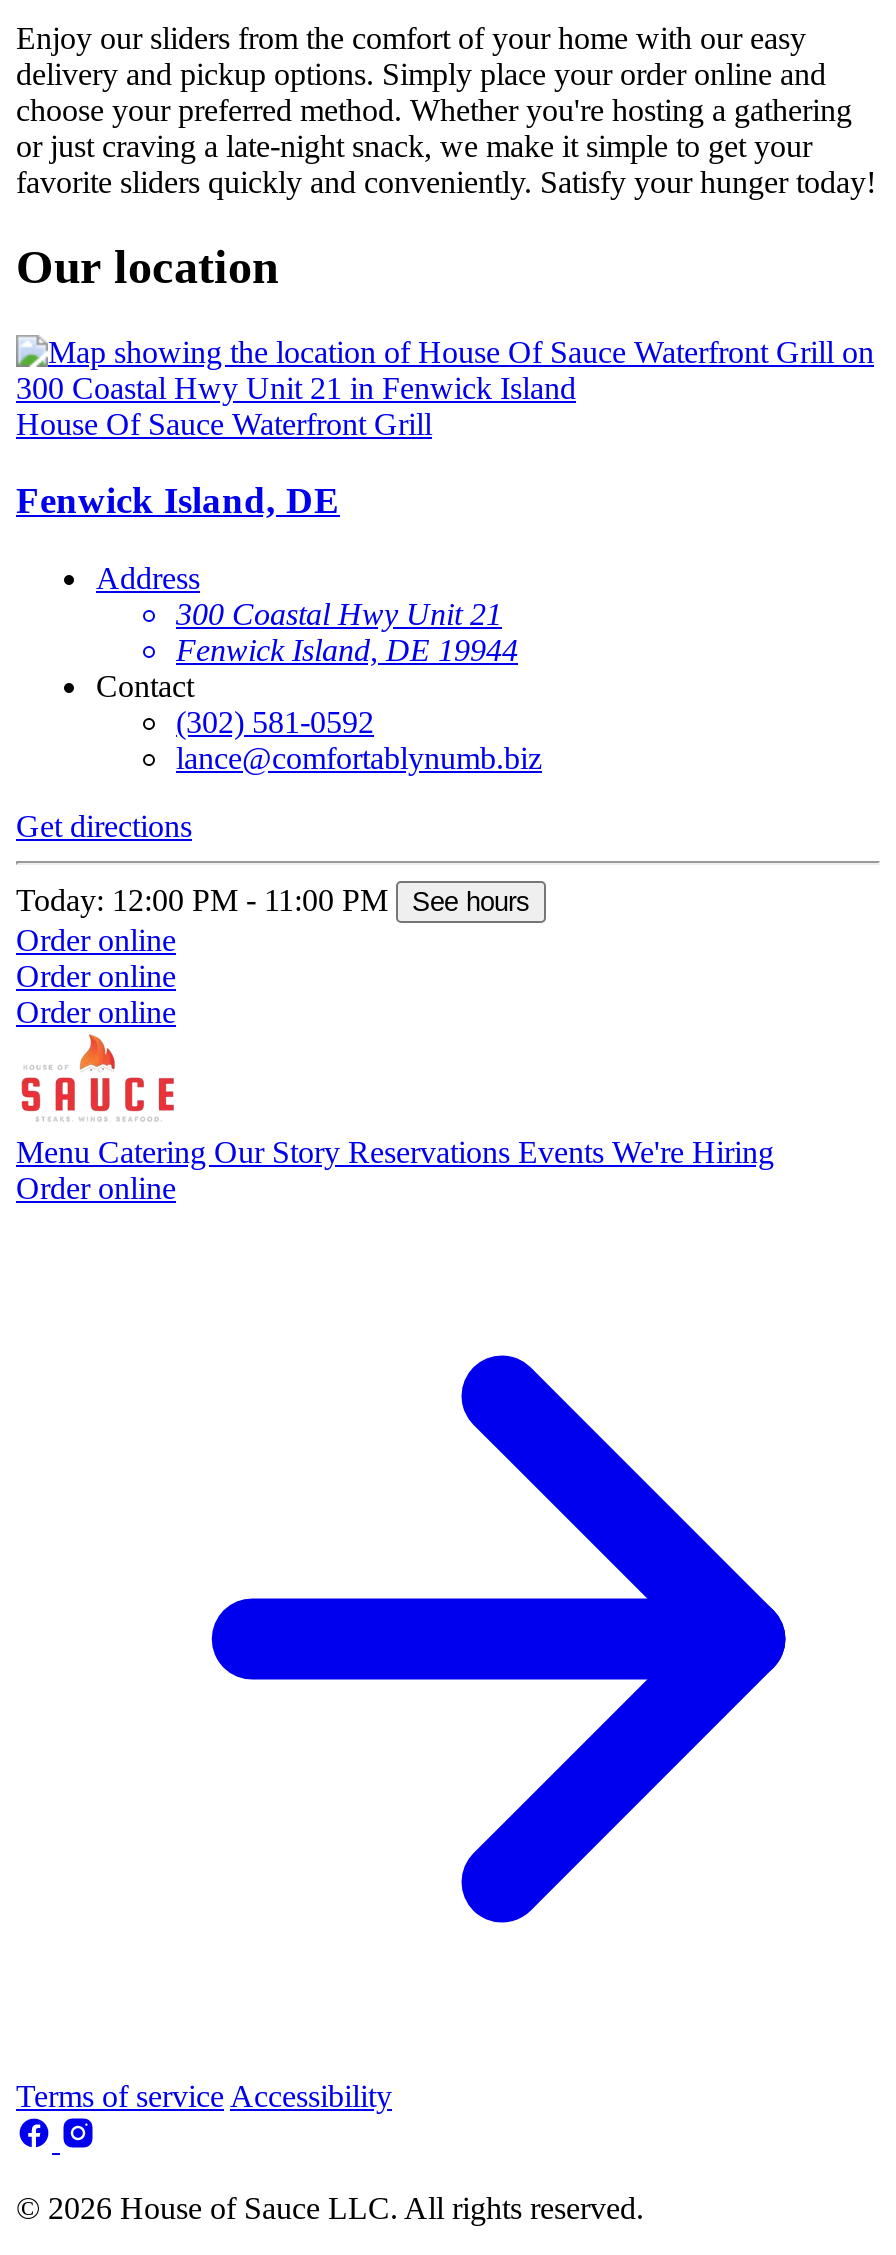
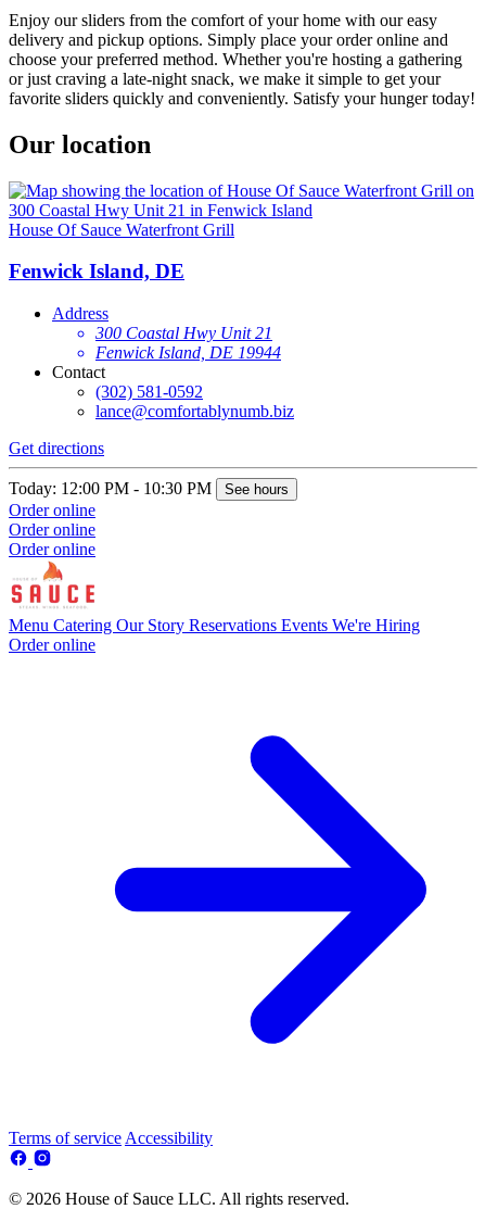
[16,883,530,917] Today: 12:00 PM - 11:00 PM See hours -> [9,479,289,497] Today: 12:00 PM - 10:30 PM See hours

